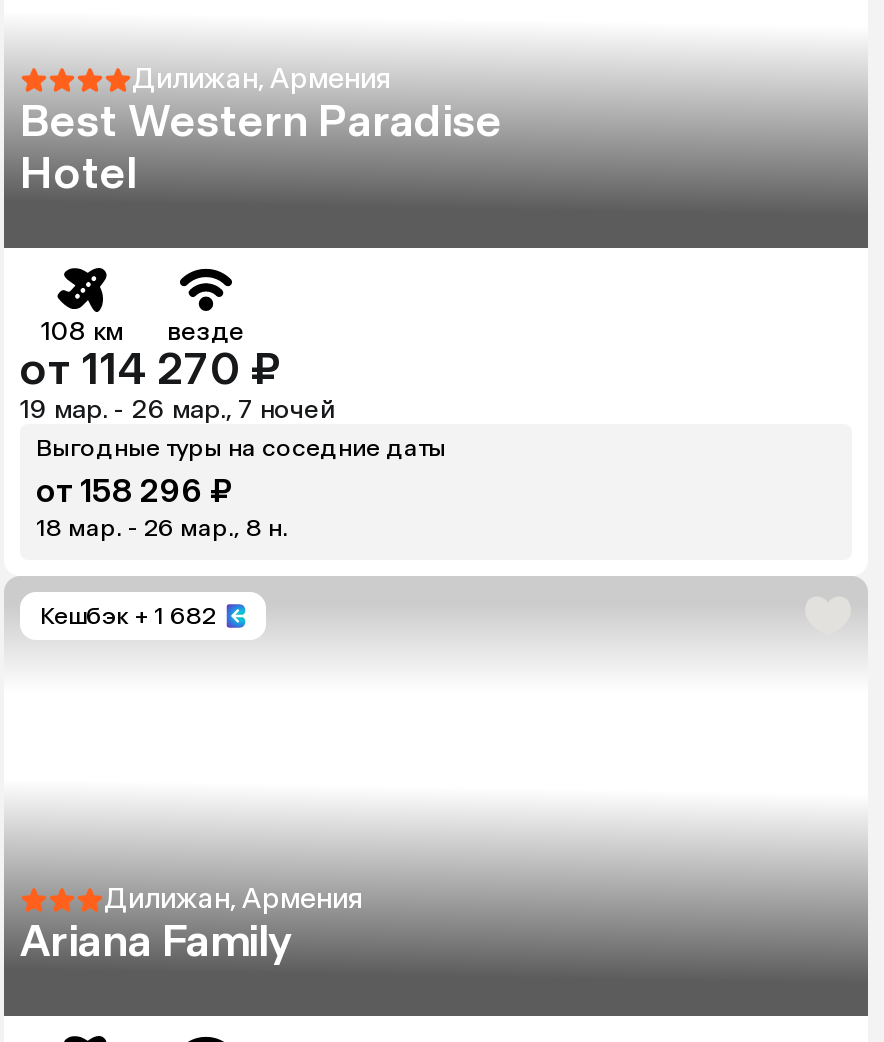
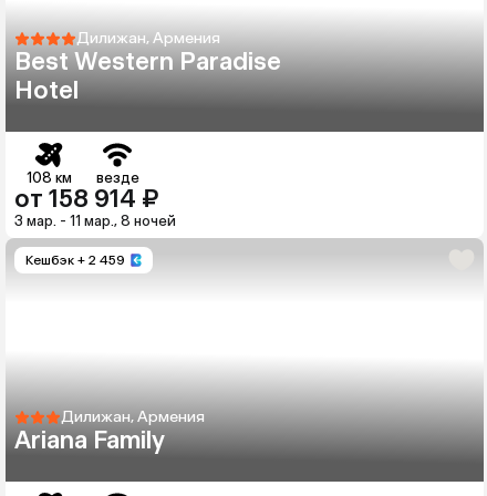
[20,342,446,542] от 114 270 ₽ | 19 мар. - 26 мар., 7 ночей | Выгодные туры на соседние даты | от 158 296 ₽ | 18 мар. - 26 мар., 8 н. -> [14,184,176,229] от 158 914 ₽ | 3 мар. - 11 мар., 8 ночей
[40,602,216,630] Кешбэк + 1 682 -> [25,252,125,268] Кешбэк + 2 459

